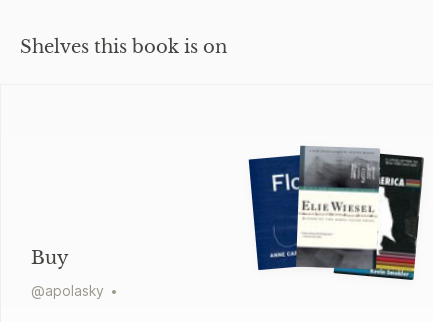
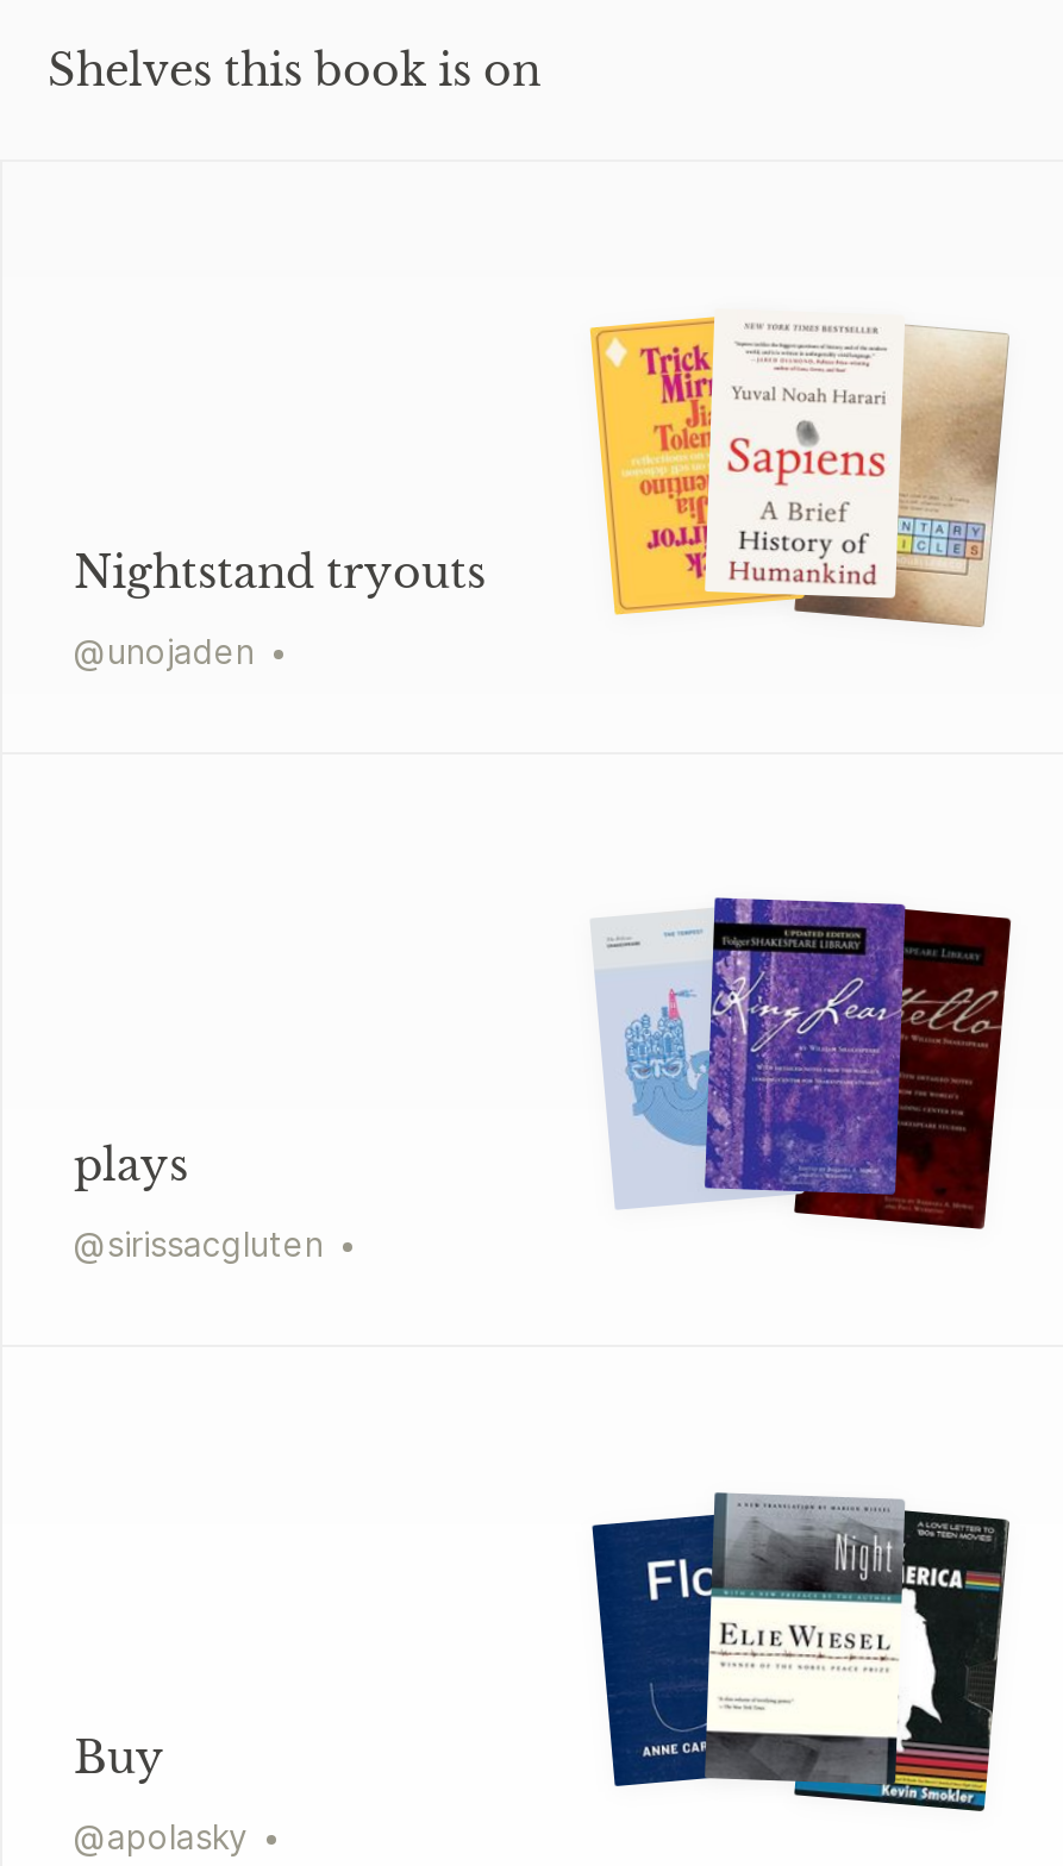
none -> [74,547,486,670] Nightstand tryouts | @ unojaden
none -> [74,1139,324,1263] plays | @ sirissacgluten
none -> [588,314,1007,628] [image]
none -> [595,895,1014,1231] [image]

